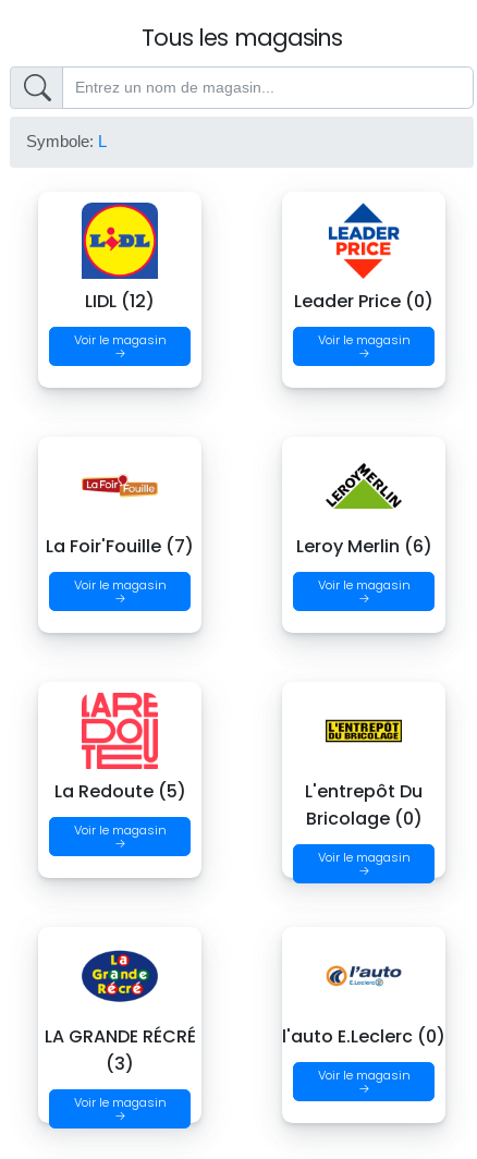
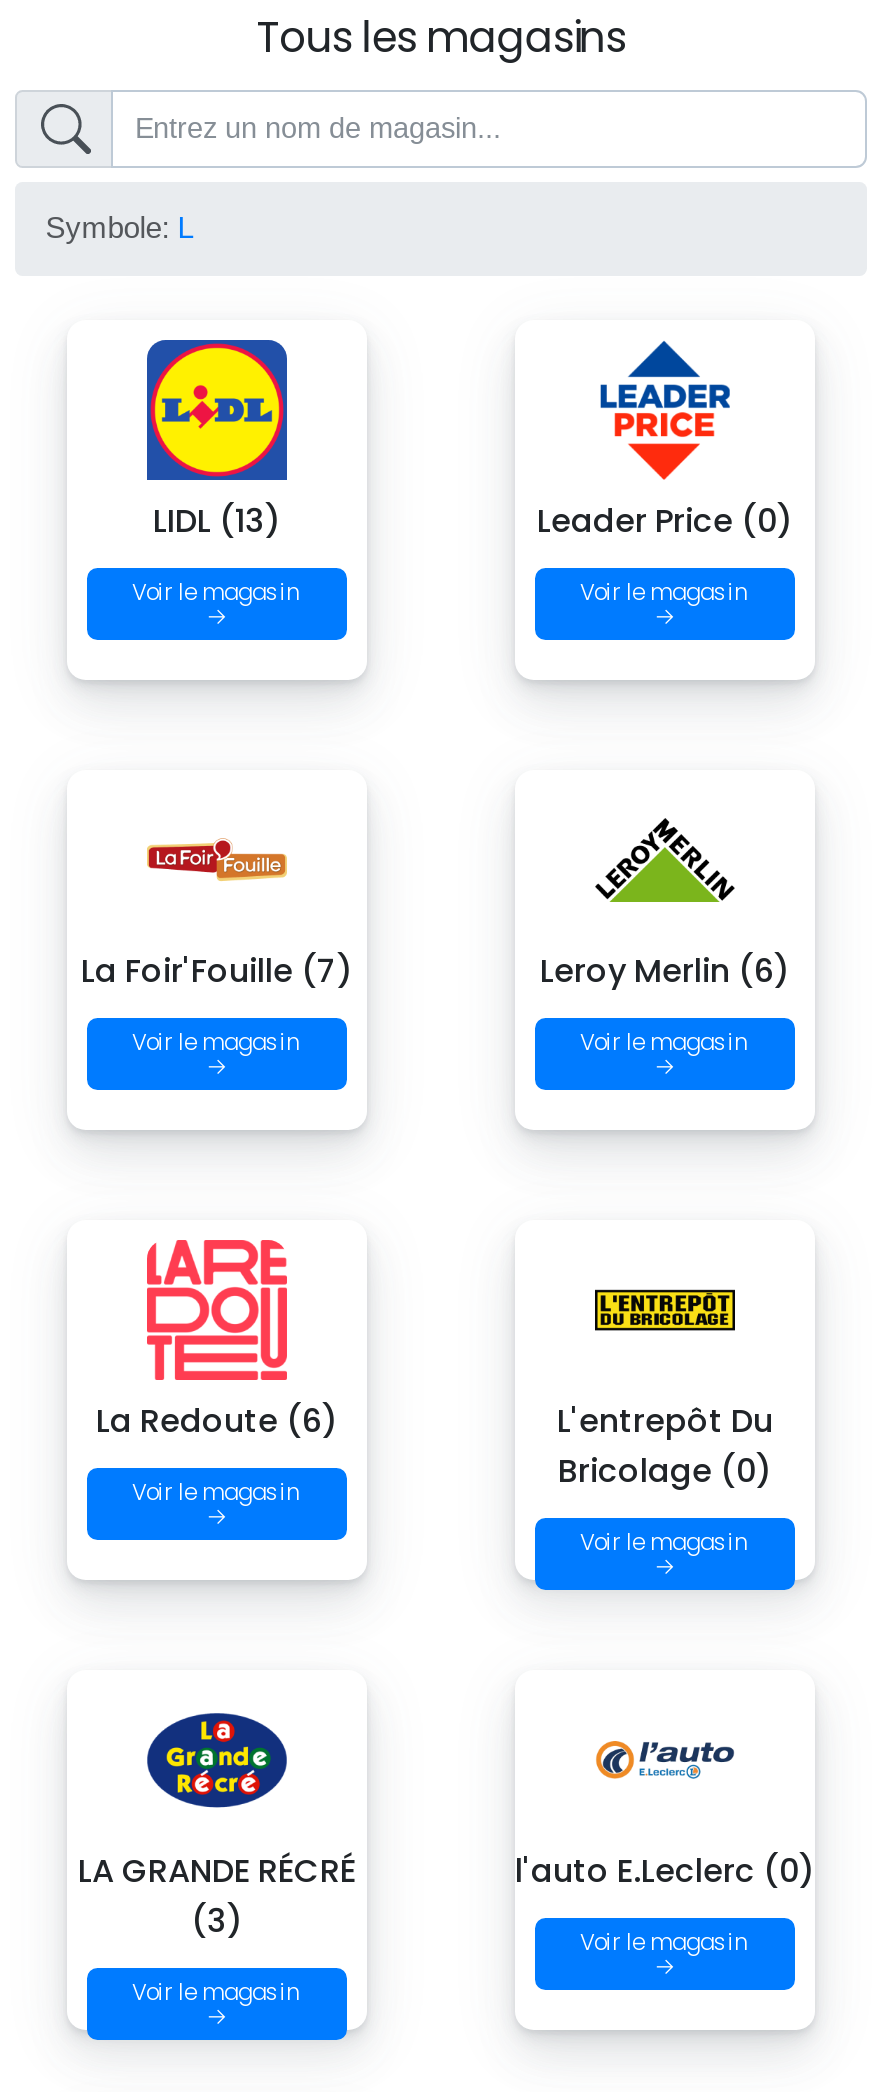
[85,288,155,313] LIDL (12) -> [153,497,281,543] LIDL (13)
[54,778,186,803] La Redoute (5) -> [96,1397,338,1443] La Redoute (6)

